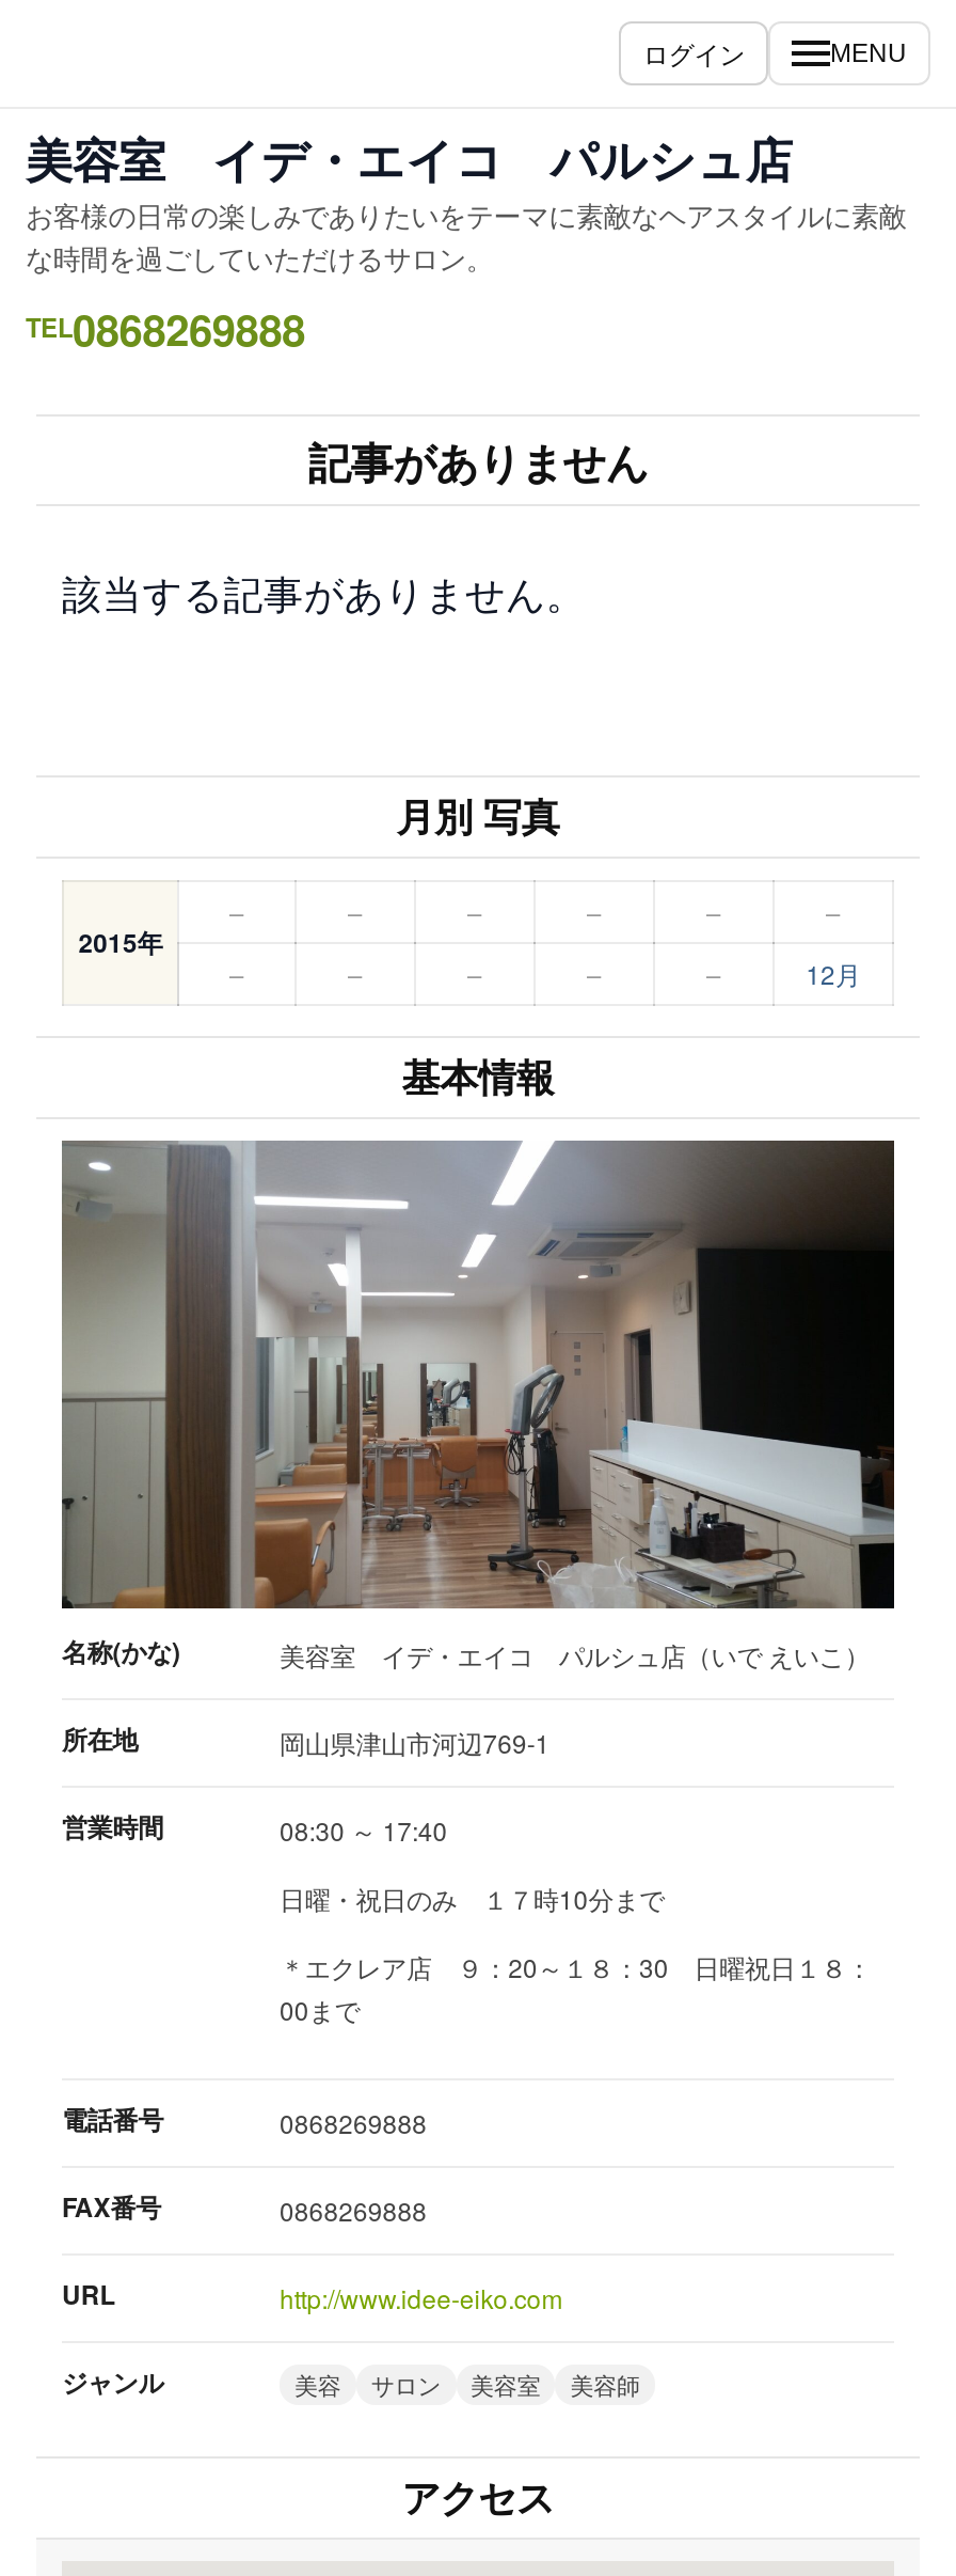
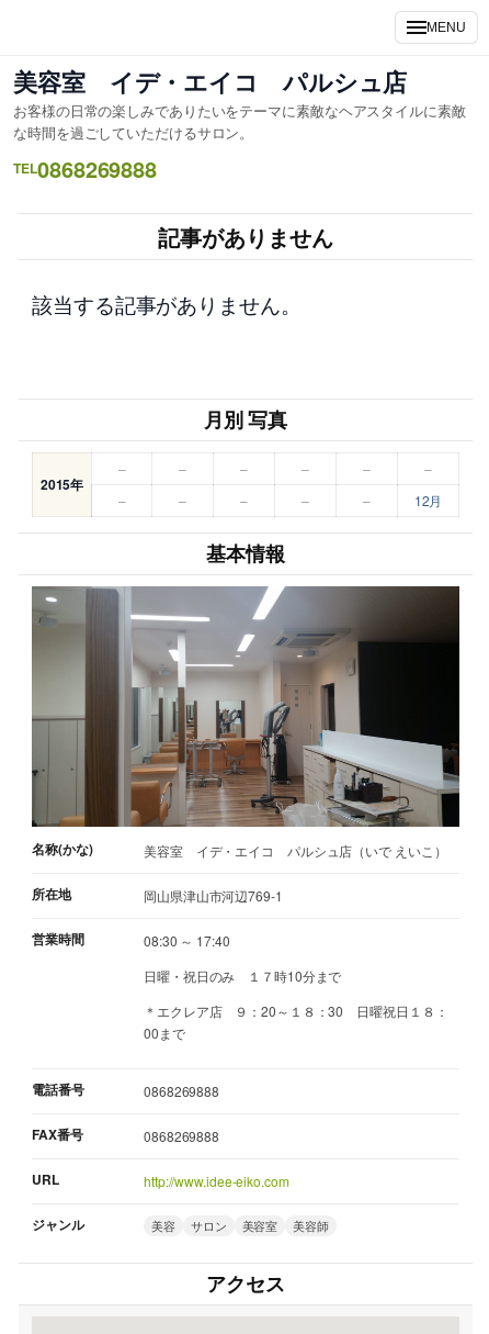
[643,34,745,70] ログイン -> none

